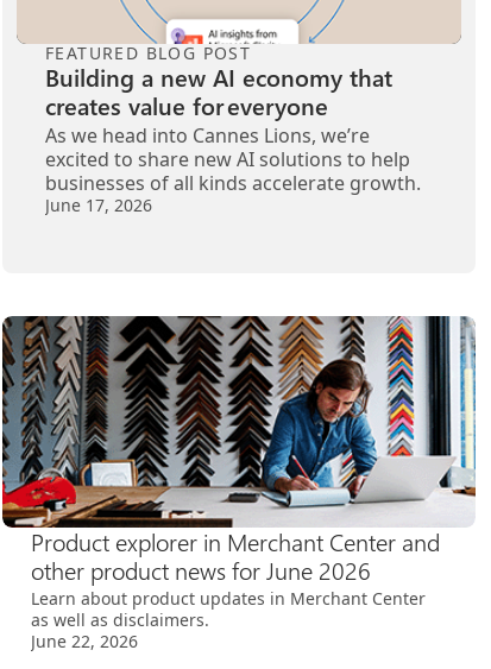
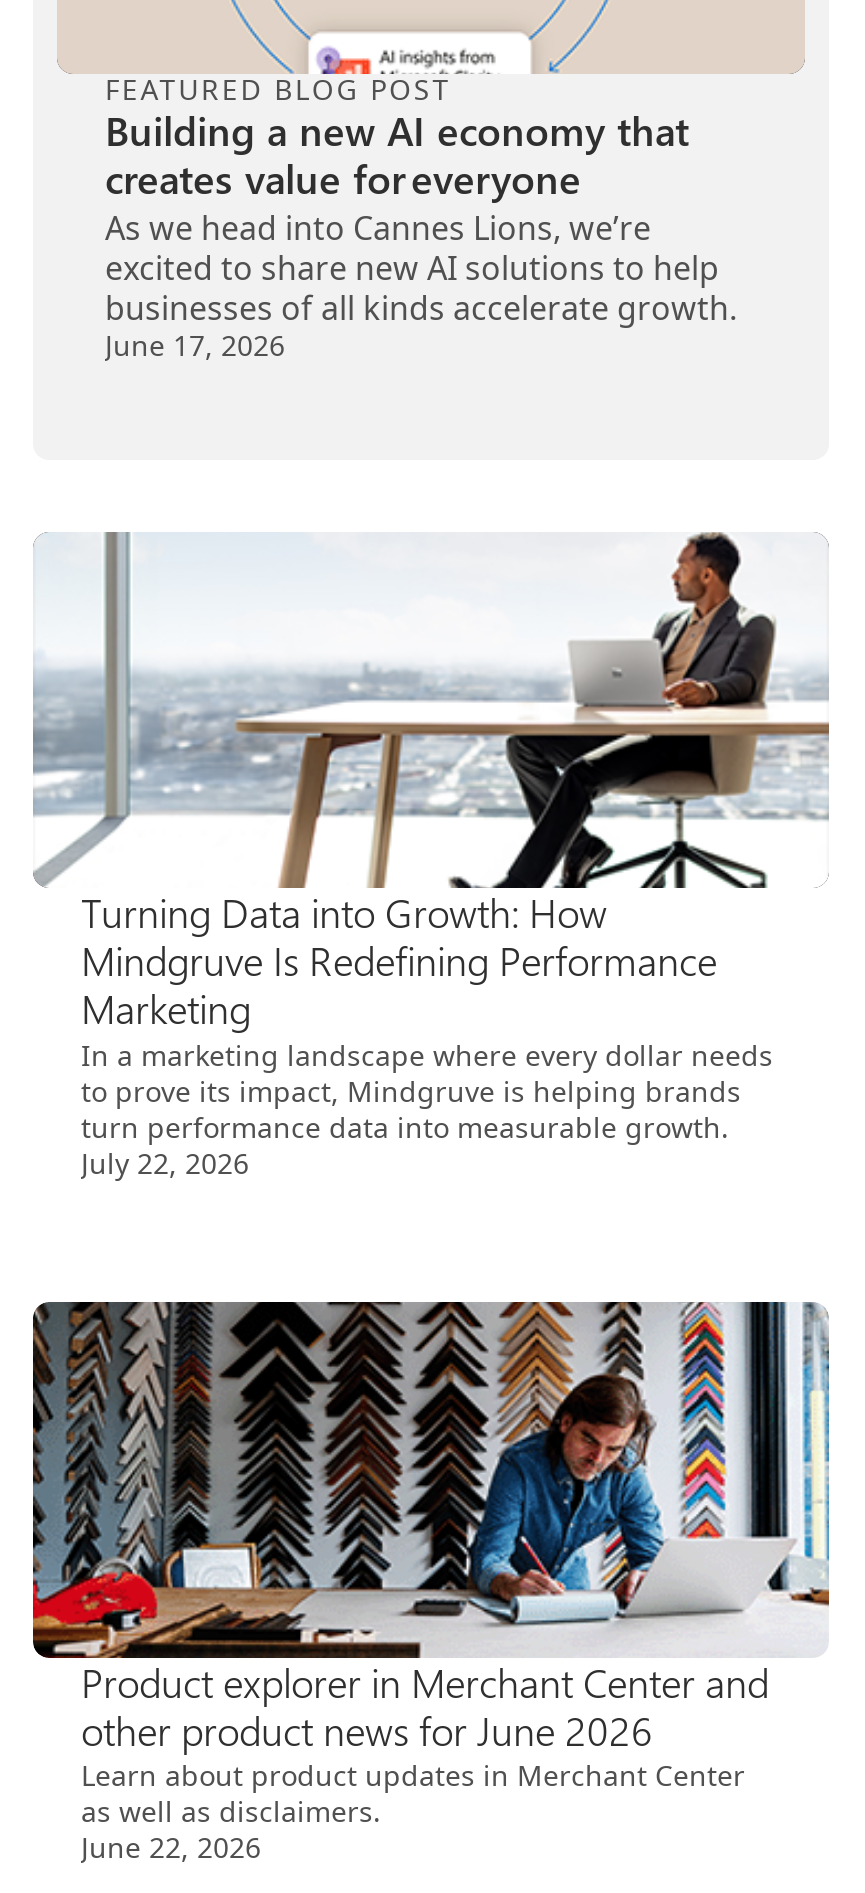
none -> [33,532,831,1181] [image] | Turning Data into Growth: How | Mindgruve Is Redefining Performance | Marketing | In a marketing landscape where every dollar needs | to prove its impact, Mindgruve is helping brands | turn performance data into measurable growth. | July 22, 2026

